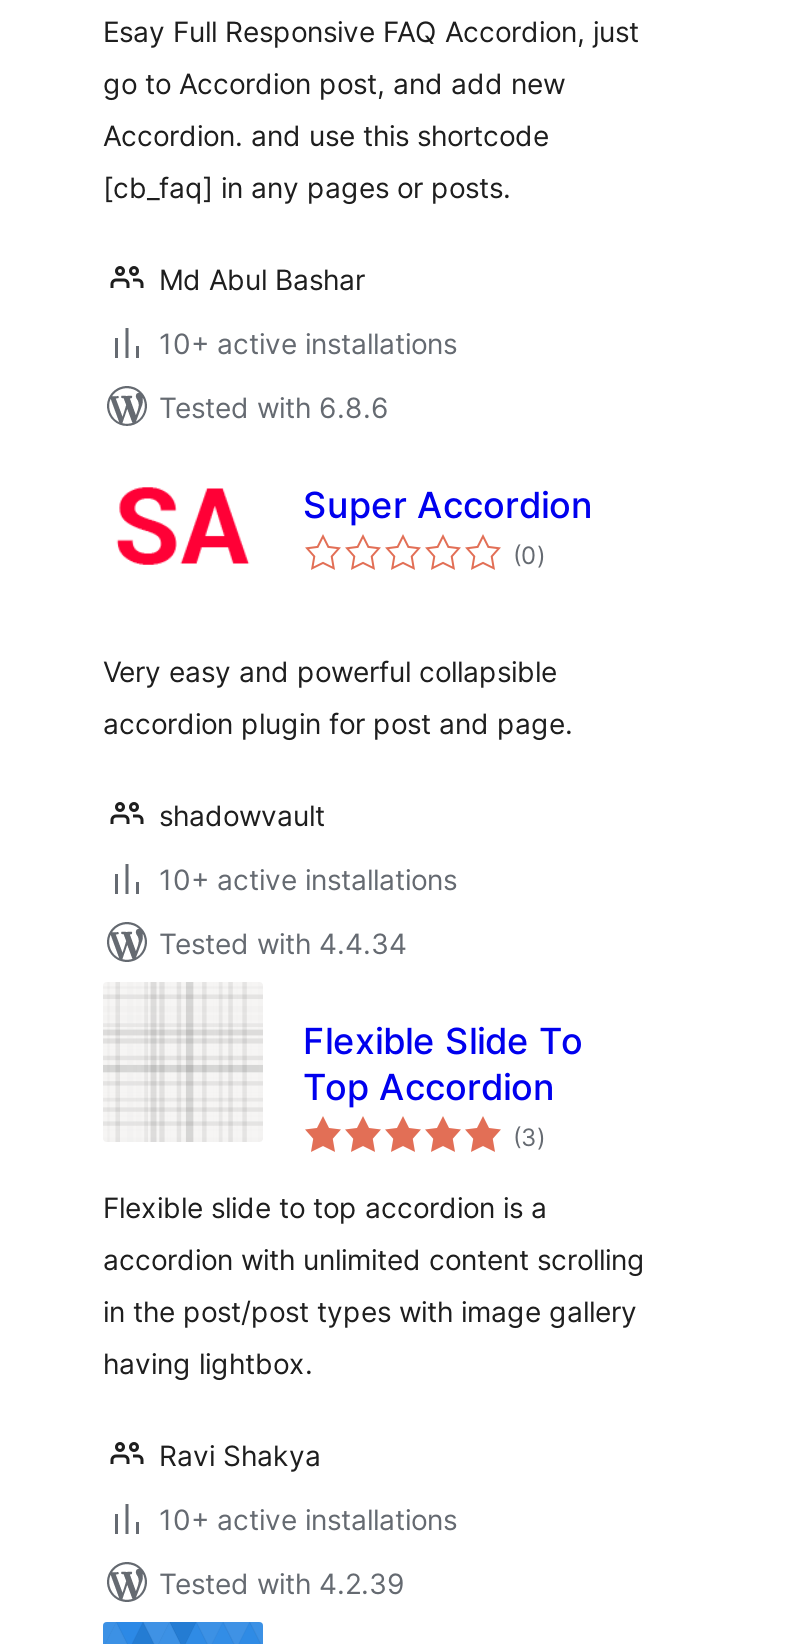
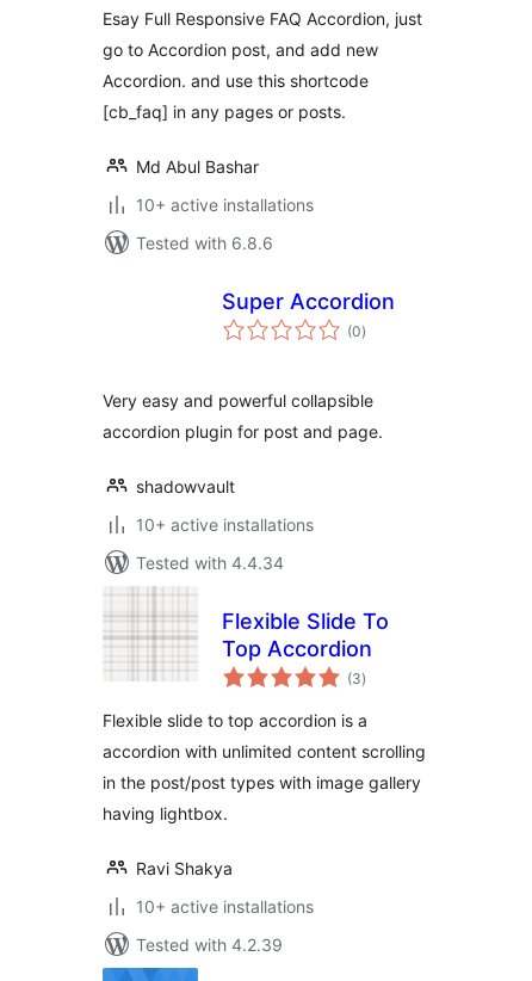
[115,484,251,568] [image] -> none

